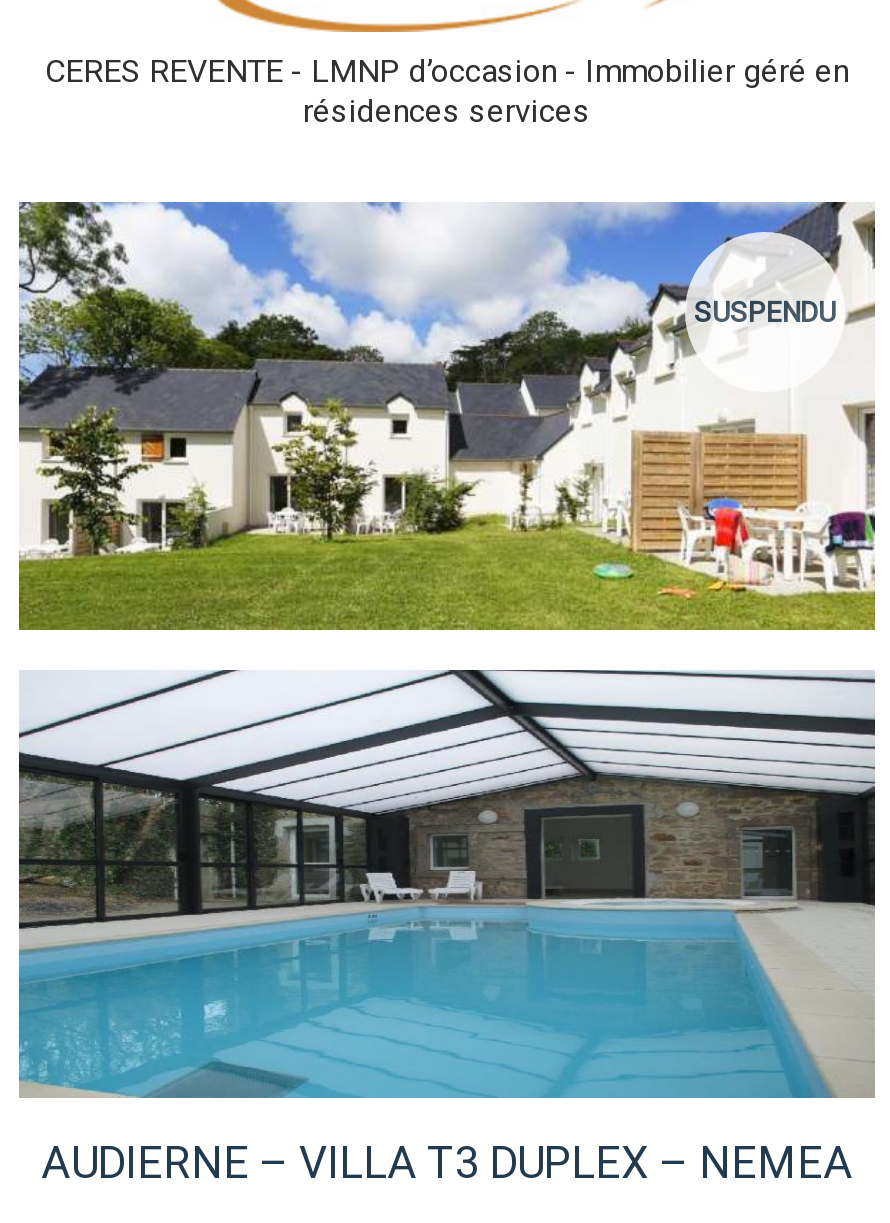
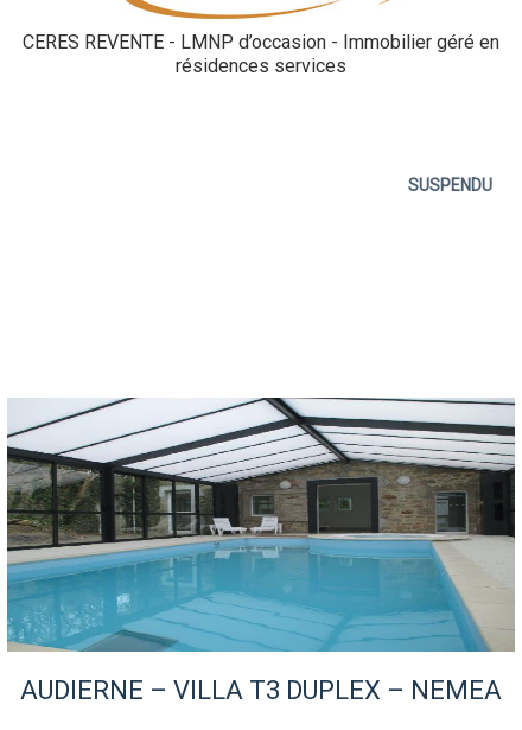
[17,200,877,632] [image] -> none

